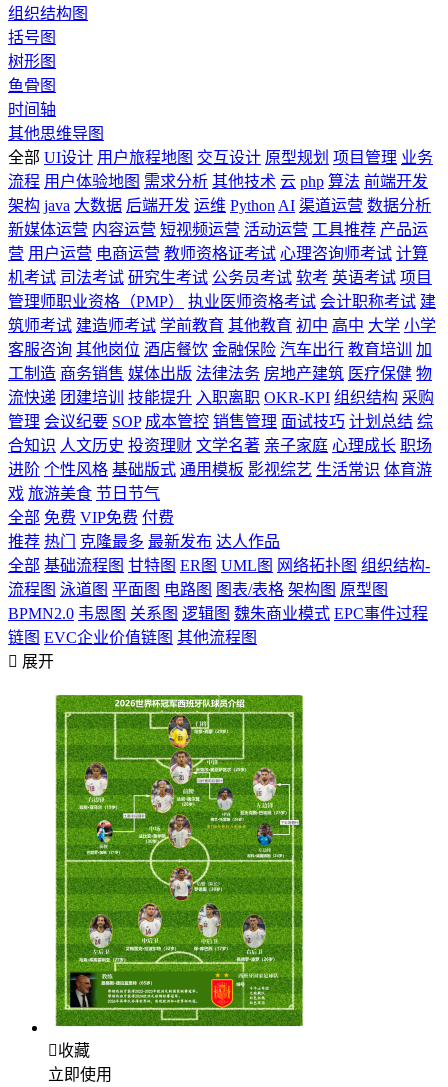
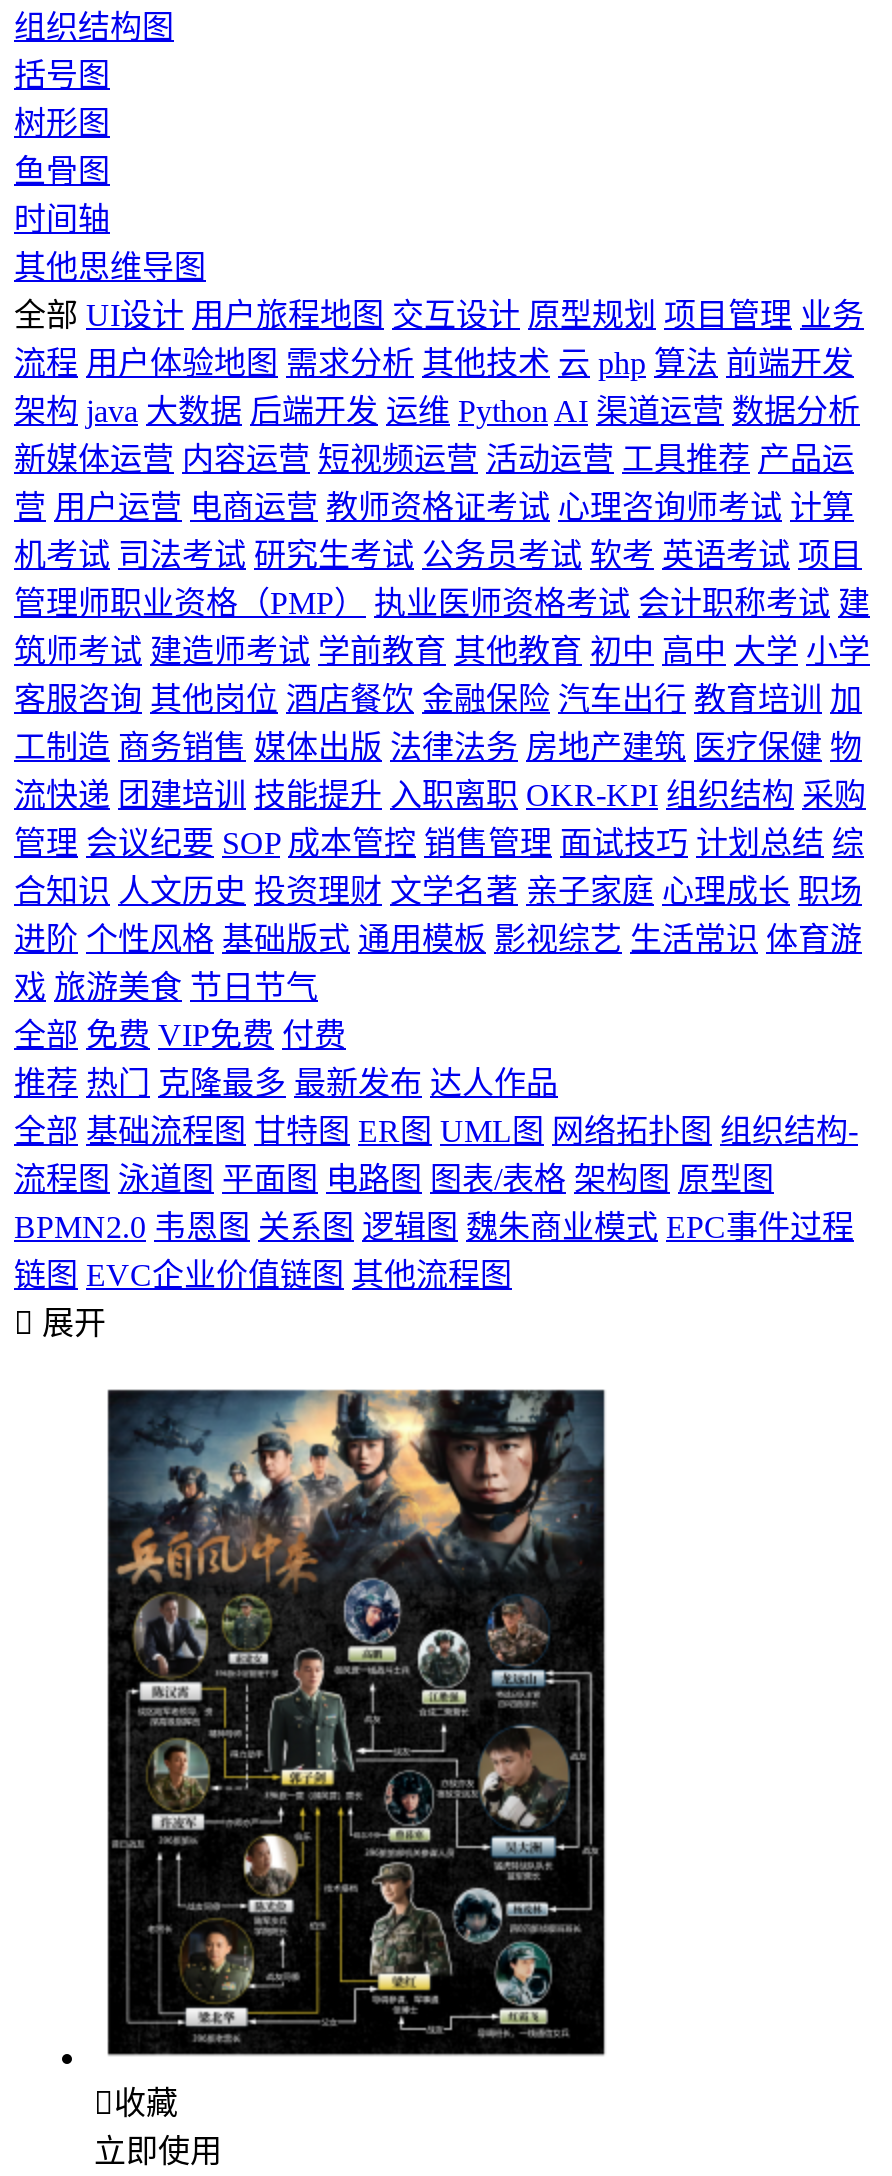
[55,694,304,1027] [image] -> [106,1388,606,2056] [image]

